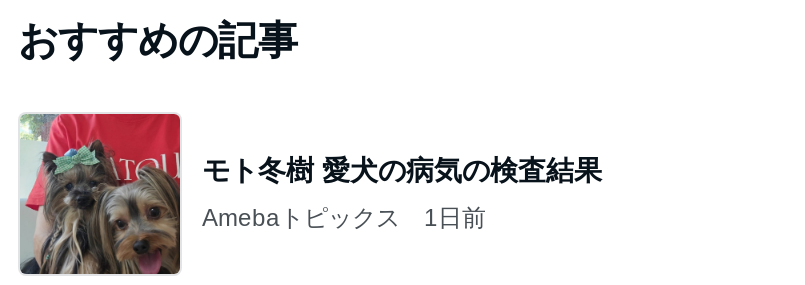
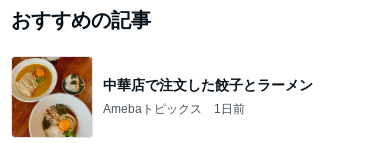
[18,112,602,276] [image] | モト冬樹 愛犬の病気の検査結果 -> [11,56,313,138] [image] | 中華店で注文した餃子とラーメン

